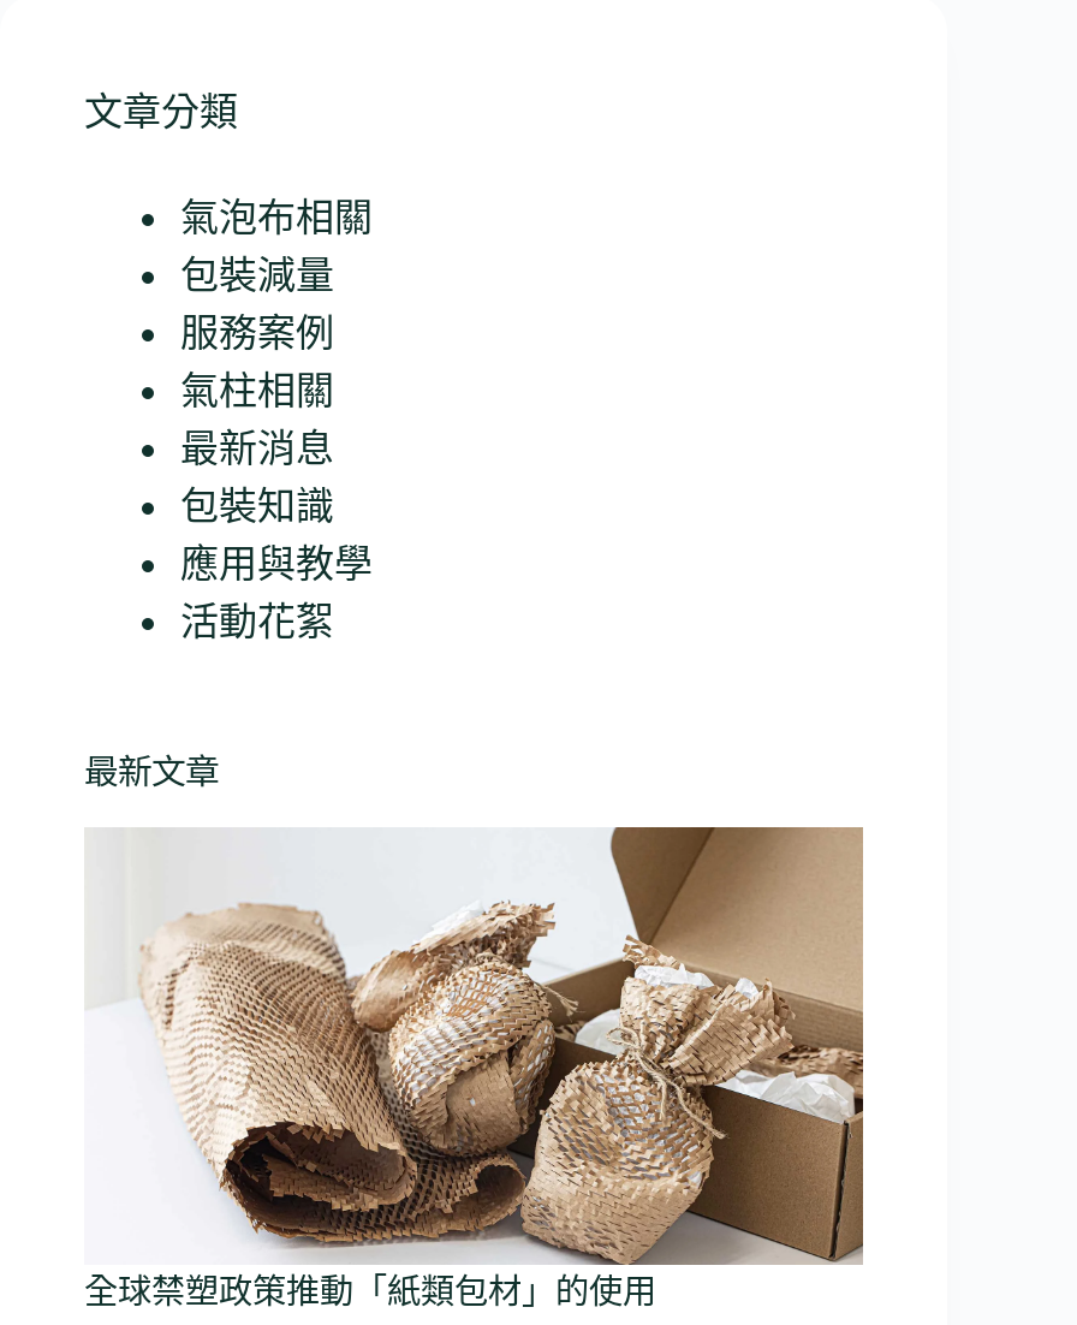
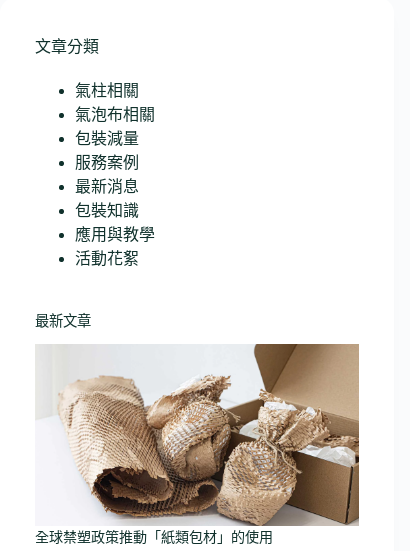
moved [180,196,373,353] -> [75,106,155,171]: 氣泡布相關 | 包裝減量 | 服務案例
moved [180,370,334,410] -> [75,82,139,99]: 氣柱相關

